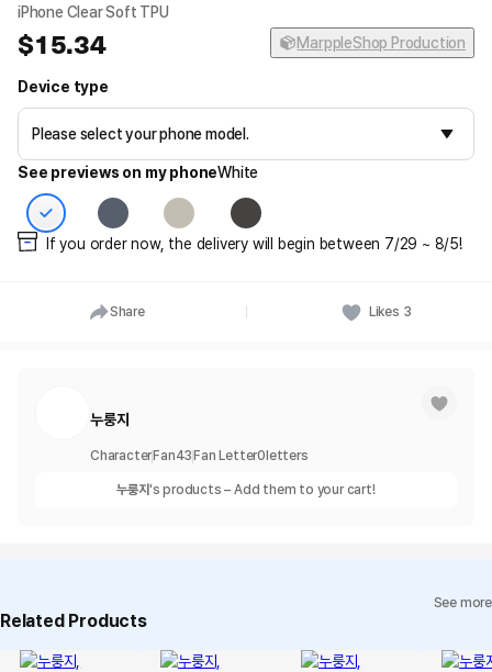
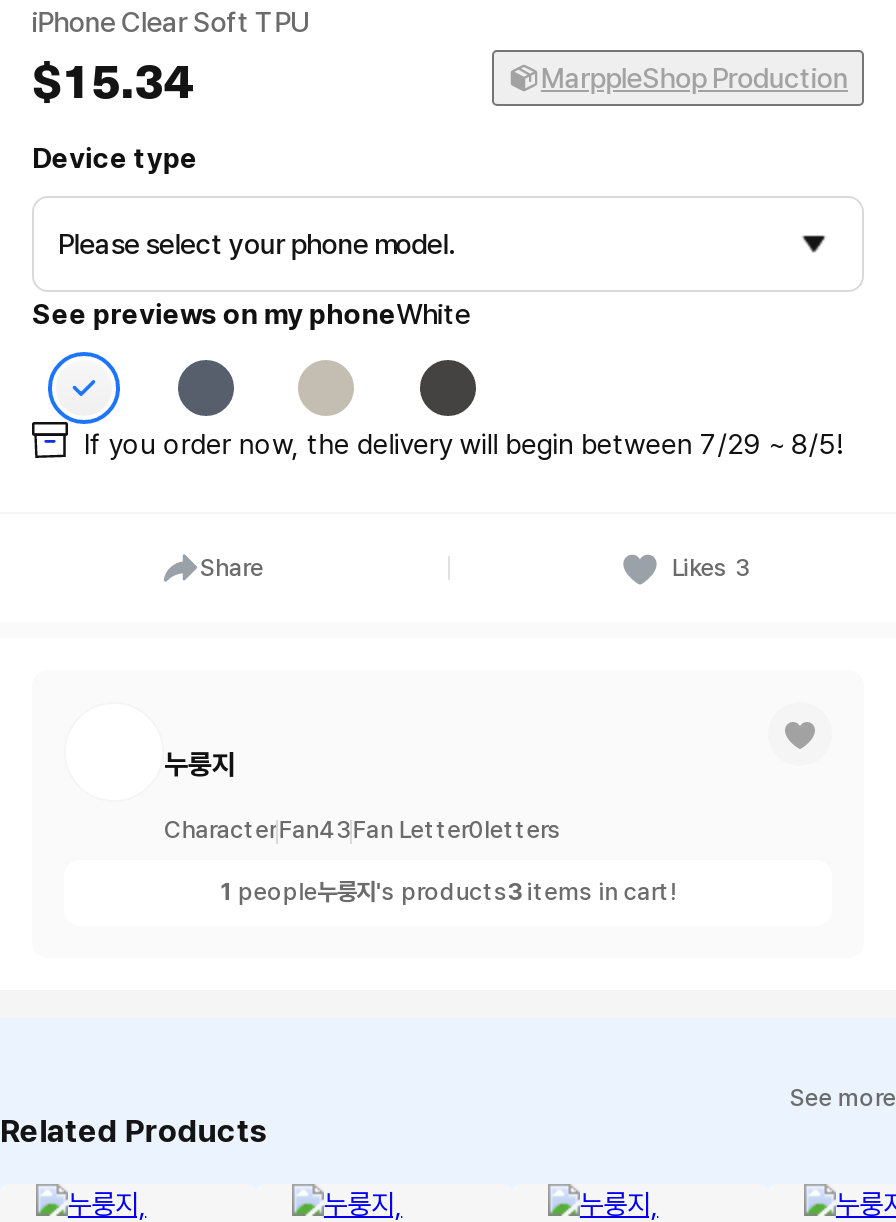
[117,482,375,497] 누룽지's products – Add them to your cart! -> [221,878,675,906] 1 people누룽지's products3 items in cart!

